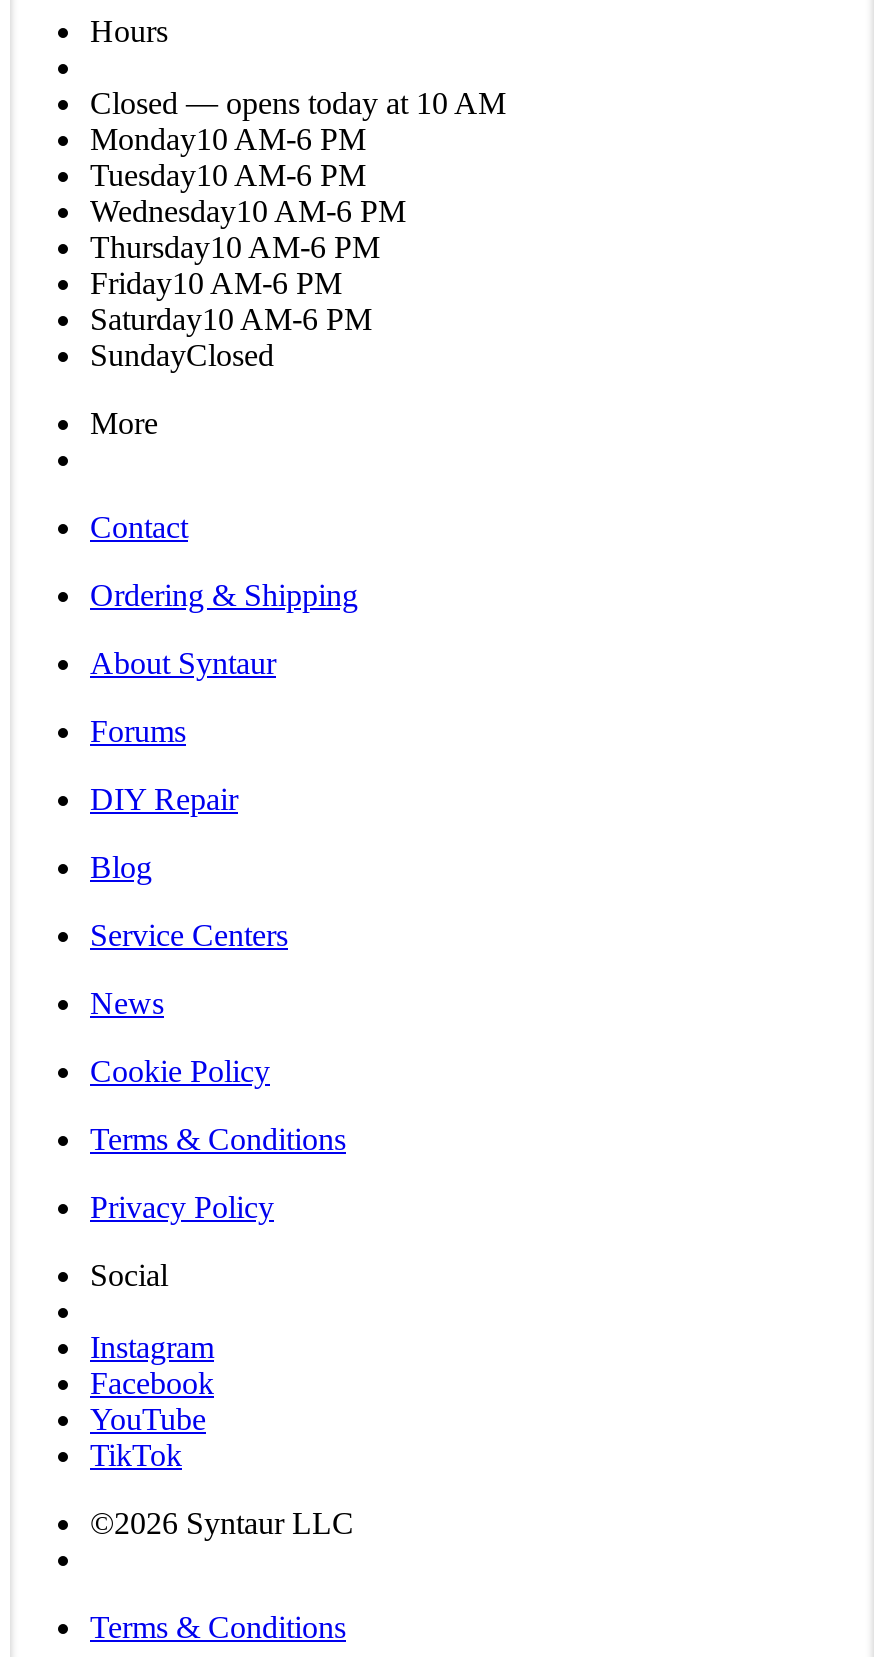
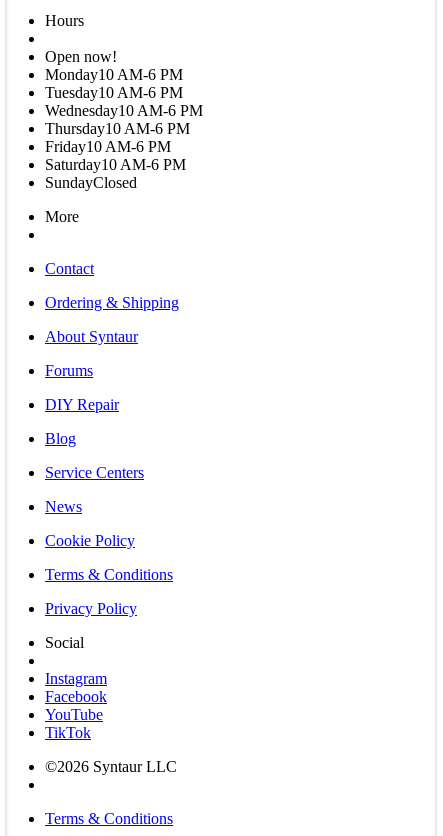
[90,86,506,120] Closed — opens today at 10 AM -> [45,48,117,65] Open now!

